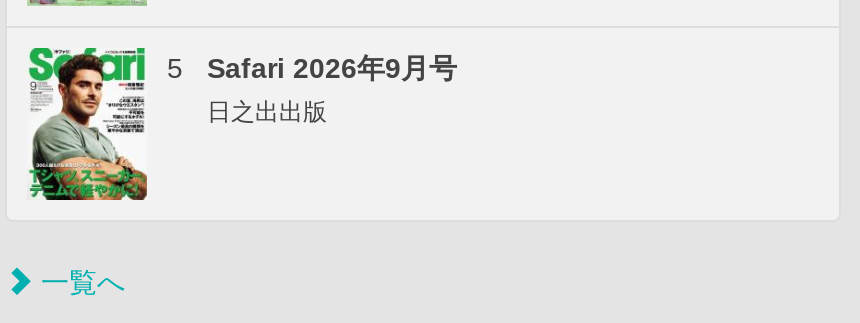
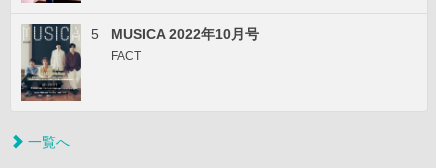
[27,46,457,202] [image] | Safari 2026年9月号 | 日之出出版 -> [20,23,259,102] [image] | MUSICA 2022年10月号 | FACT

